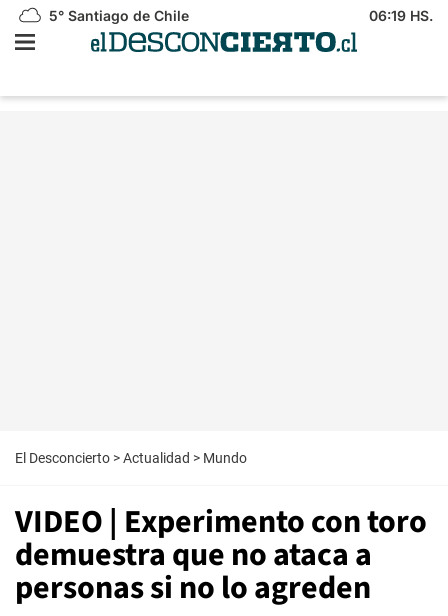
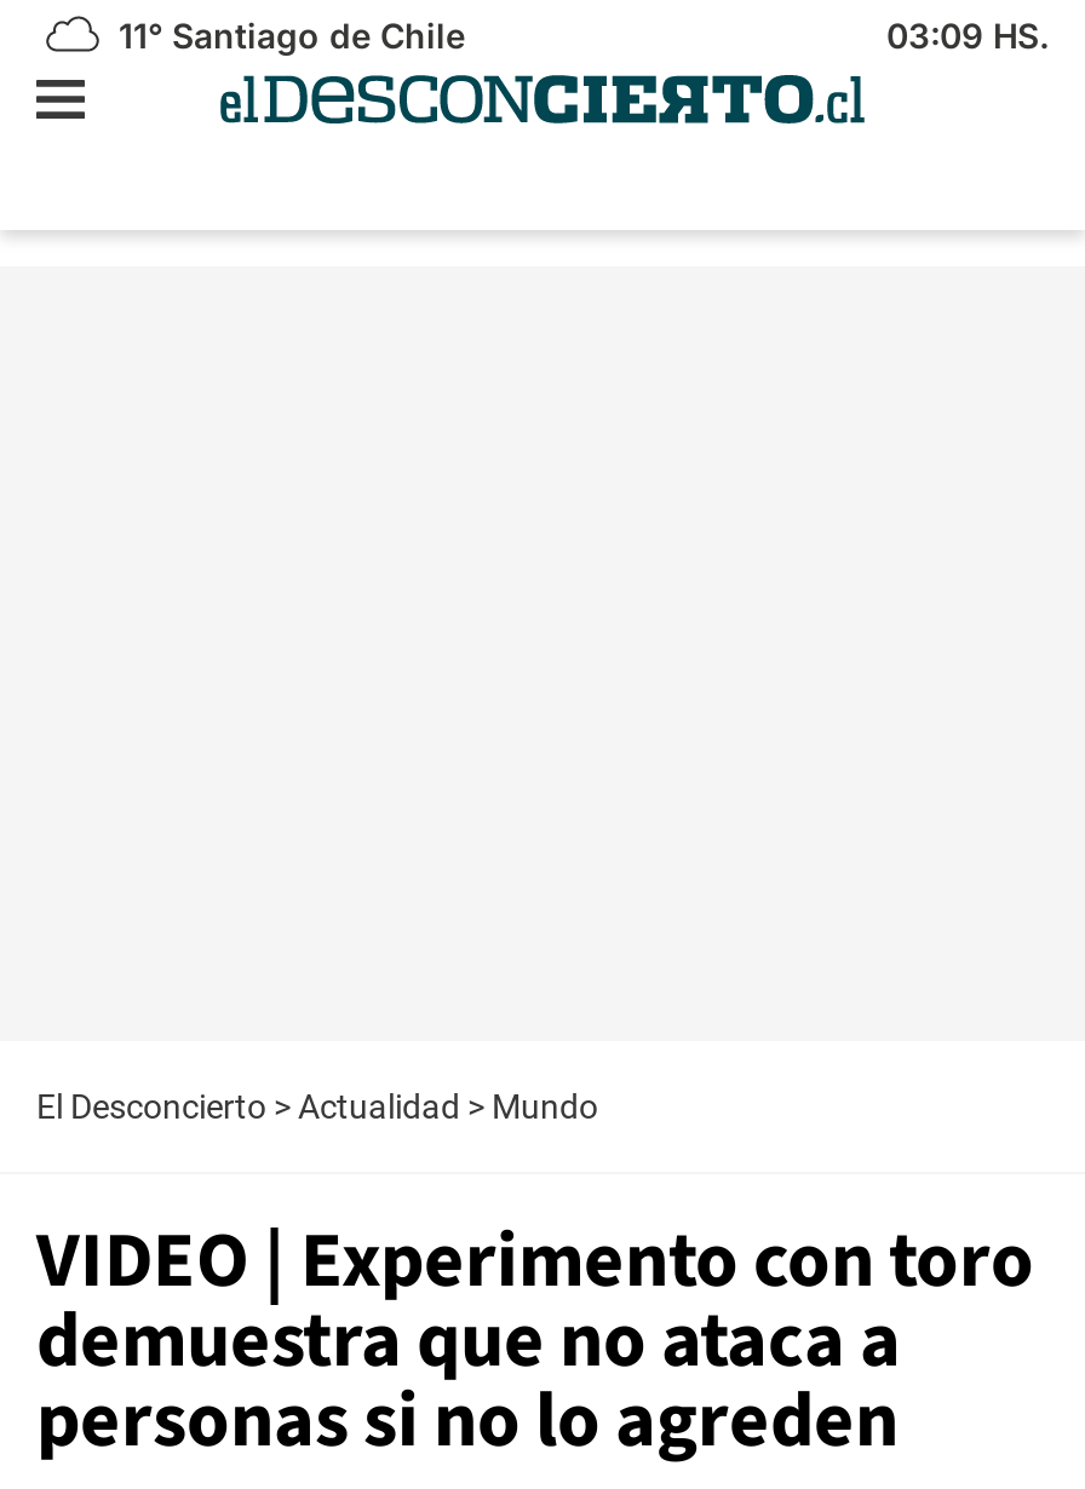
[45,7,189,24] 5° Santiago de Chile -> [109,15,465,56] 11° Santiago de Chile
[369,7,433,24] 06:19 HS. -> [886,15,1049,56] 03:09 HS.

